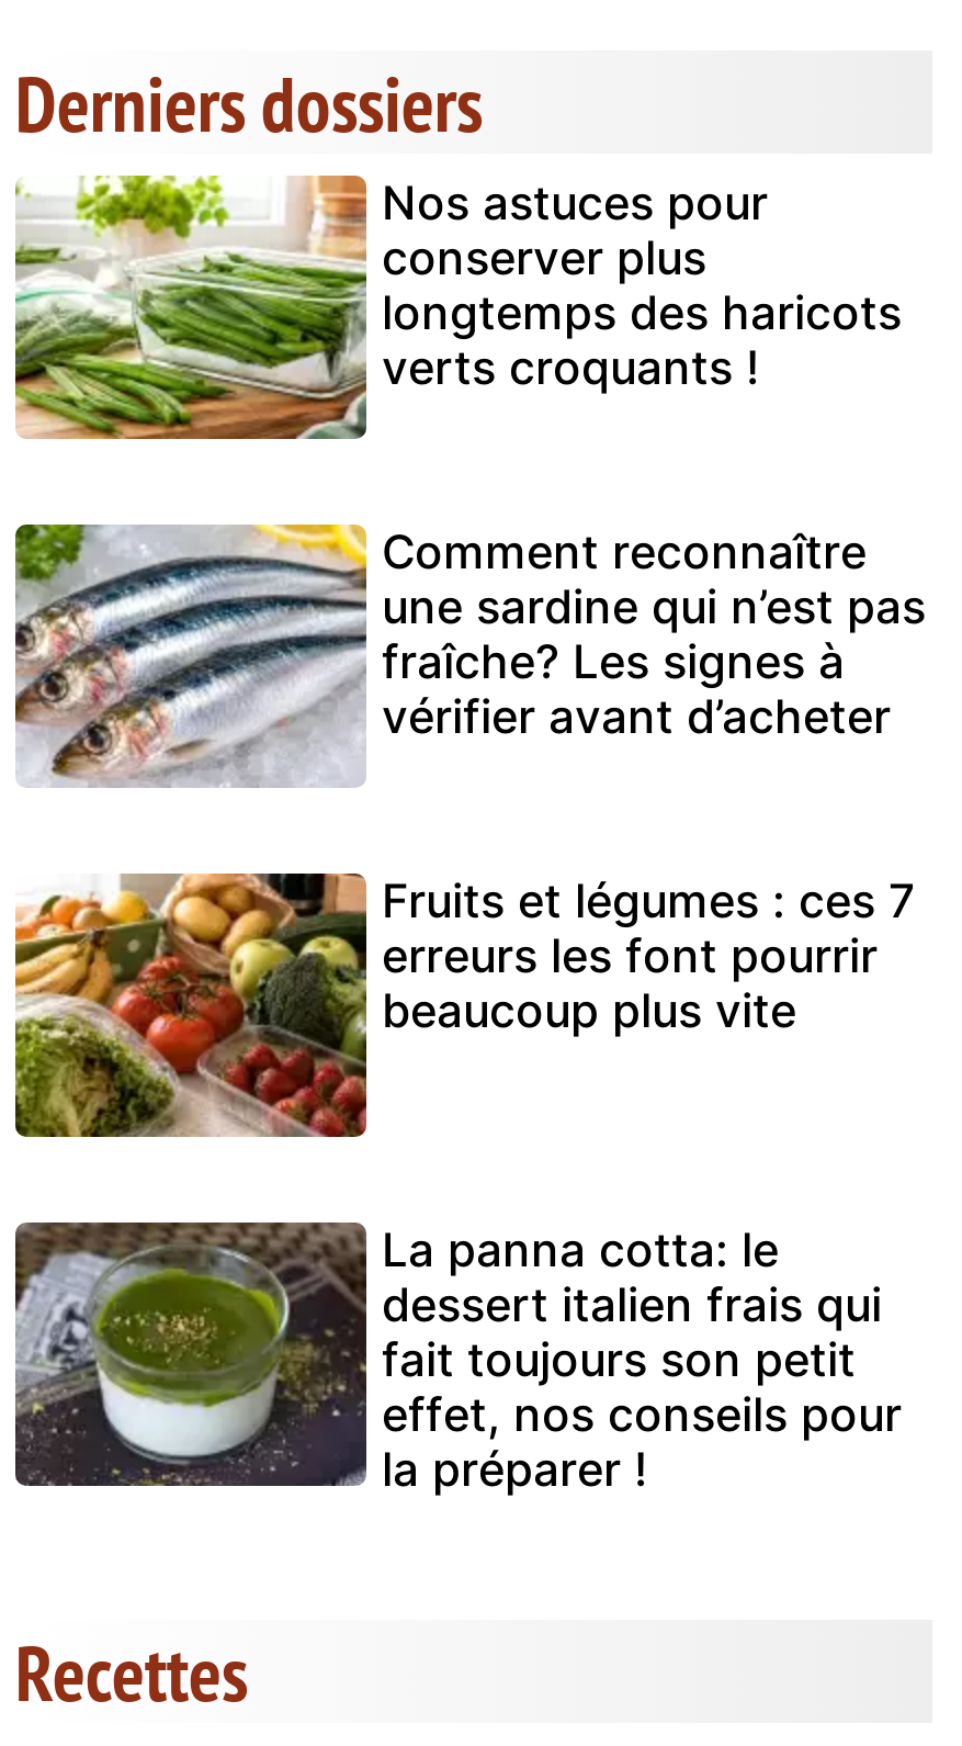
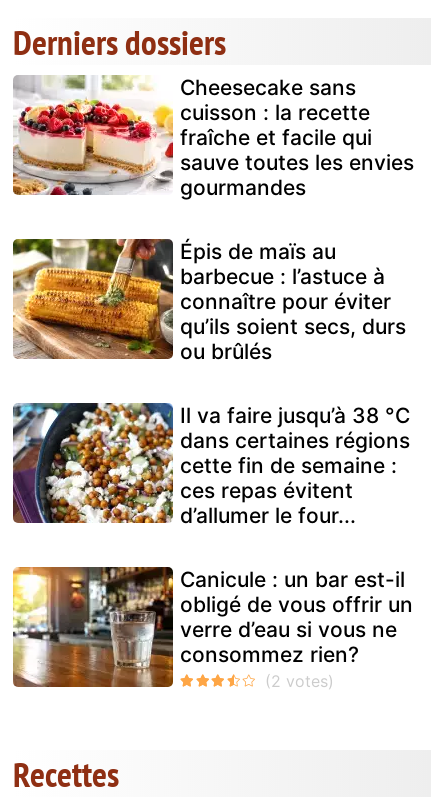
[13,173,902,441] [image] | Nos astuces pour | conserver plus | longtemps des haricots | verts croquants ! -> [13,74,414,200] [image] | Cheesecake sans | cuisson : la recette | fraîche et facile qui | sauve toutes les envies | gourmandes
[13,522,926,788] [image] | Comment reconnaître | une sardine qui n’est pas | fraîche? Les signes à | vérifier avant d’acheter -> [13,238,406,364] [image] | Épis de maïs au | barbecue : l’astuce à | connaître pour éviter | qu’ils soient secs, durs | ou brûlés
[13,871,915,1139] [image] | Fruits et légumes : ces 7 | erreurs les font pourrir | beaucoup plus vite -> [12,402,410,528] [image] | Il va faire jusqu’à 38 °C | dans certaines régions | cette fin de semaine : | ces repas évitent | d’allumer le four...
[13,1220,902,1498] [image] | La panna cotta: le | dessert italien frais qui | fait toujours son petit | effet, nos conseils pour | la préparer ! -> [12,566,413,688] [image] | Canicule : un bar est-il | obligé de vous offrir un | verre d’eau si vous ne | consommez rien?

